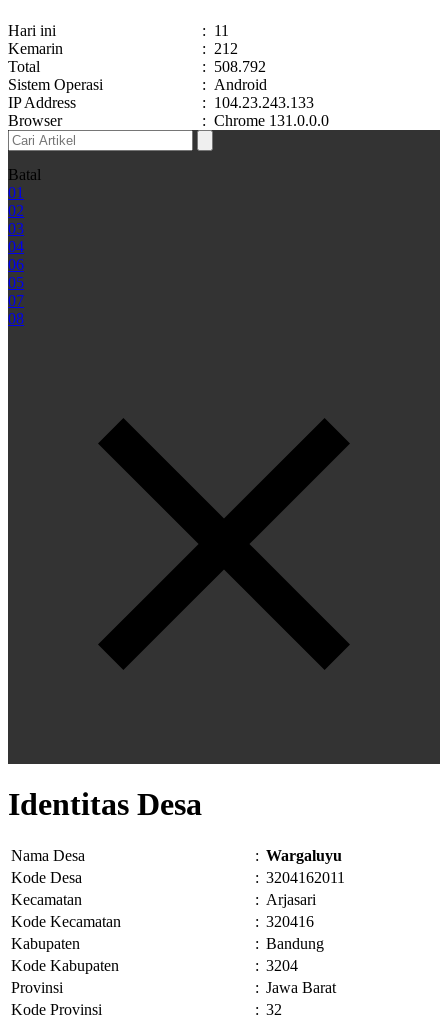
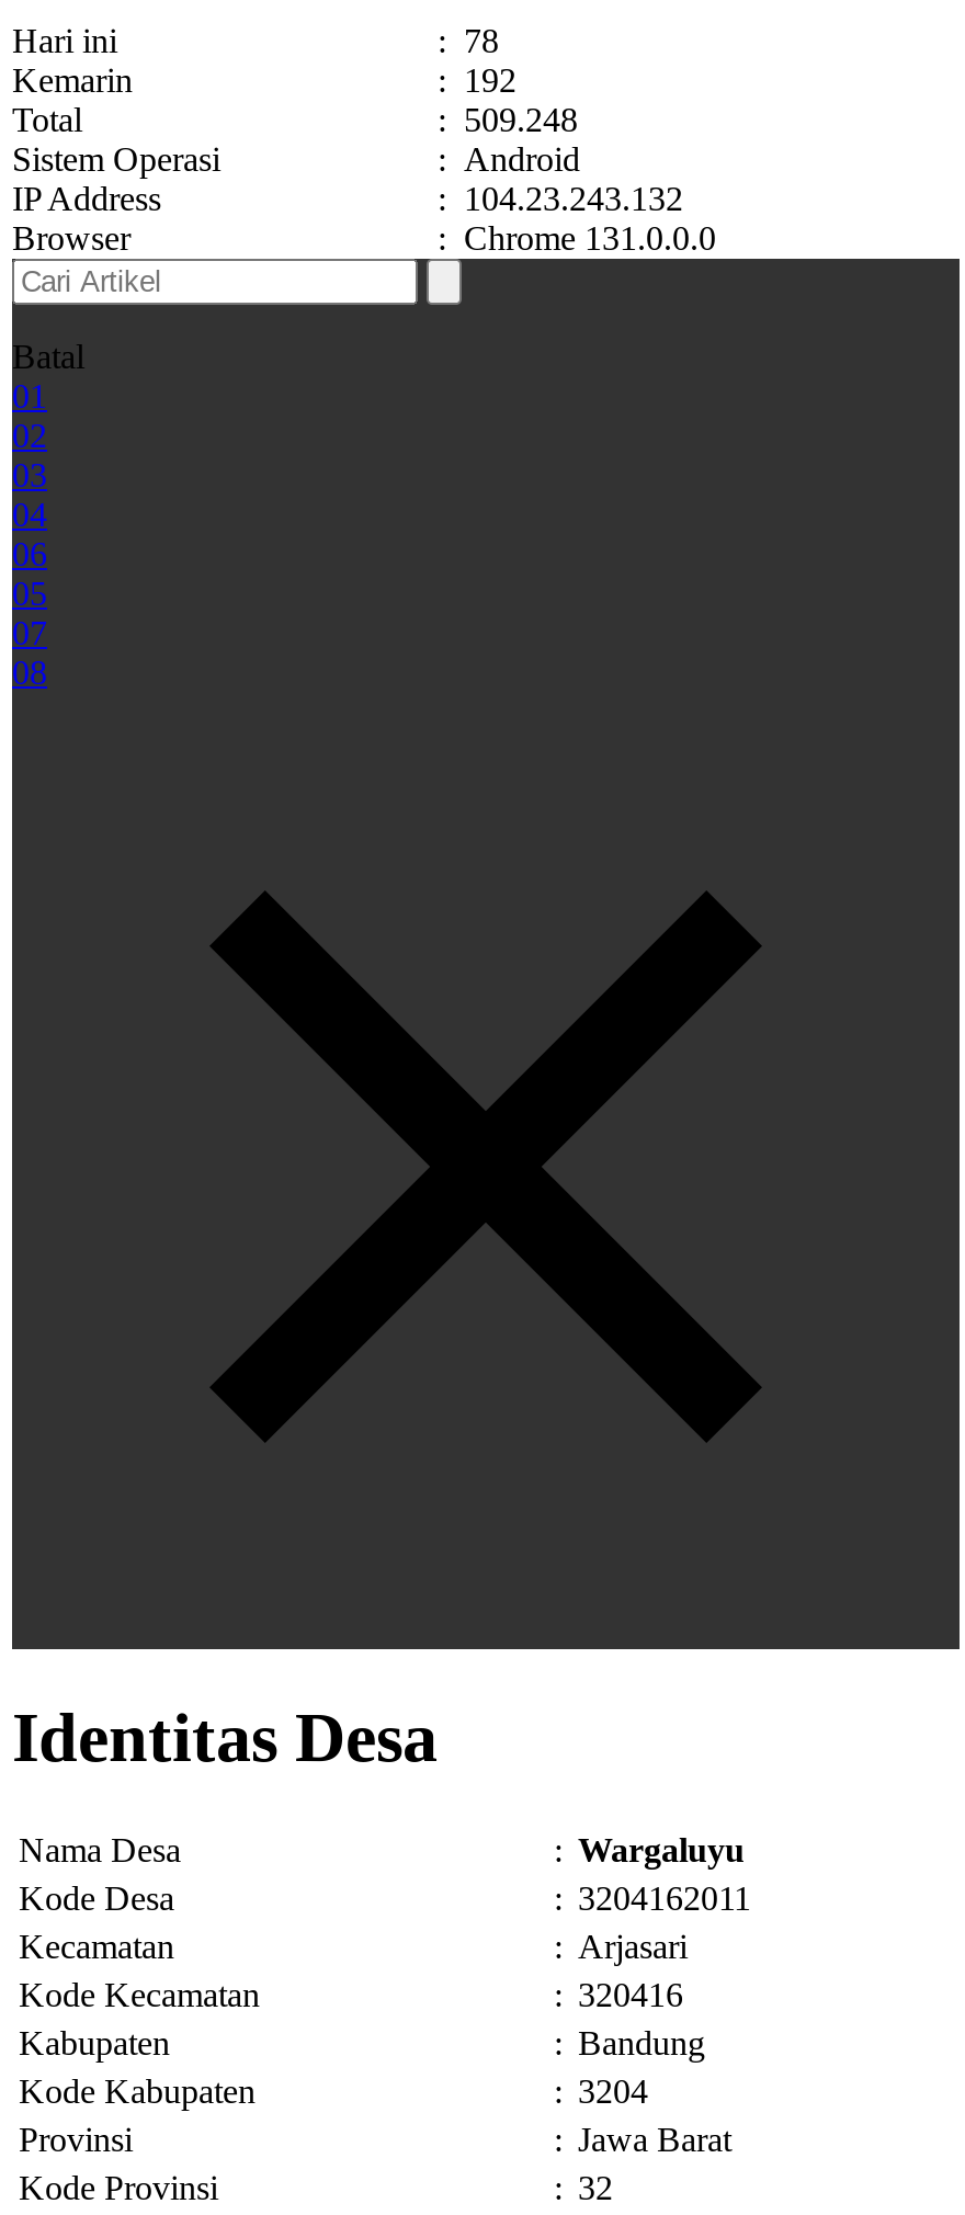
[202,22,229,39] : 11 -> [438,23,499,60] : 78
[202,40,238,57] : 212 -> [438,62,516,99] : 192
[202,58,266,75] : 508.792 -> [438,102,578,139] : 509.248
[202,94,314,111] : 104.23.243.133 -> [438,180,683,218] : 104.23.243.132

